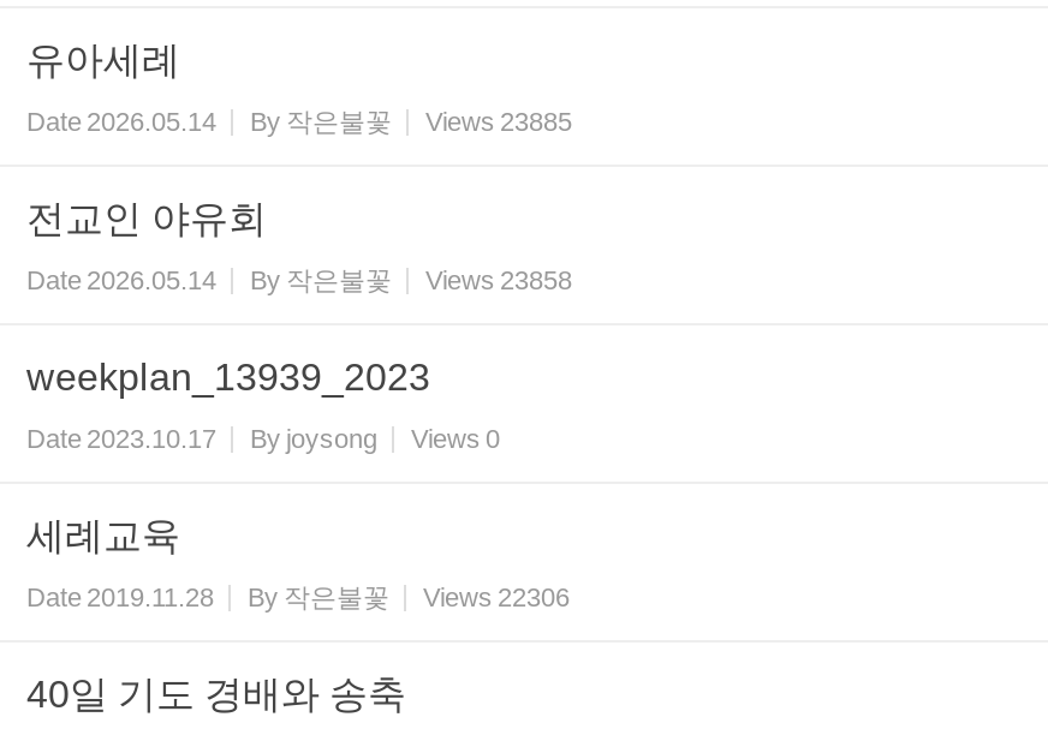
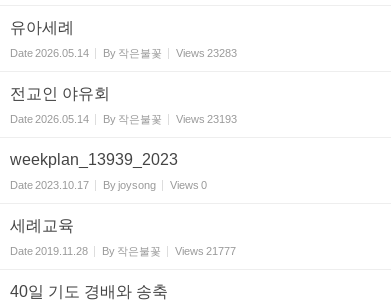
[26,107,572,136] Date 2026.05.14 By 작은불꽃 Views 23885 -> [10,47,237,59] Date 2026.05.14 By 작은불꽃 Views 23283
[26,265,572,294] Date 2026.05.14 By 작은불꽃 Views 23858 -> [10,113,237,125] Date 2026.05.14 By 작은불꽃 Views 23193
[26,582,570,611] Date 2019.11.28 By 작은불꽃 Views 22306 -> [10,245,236,257] Date 2019.11.28 By 작은불꽃 Views 21777

